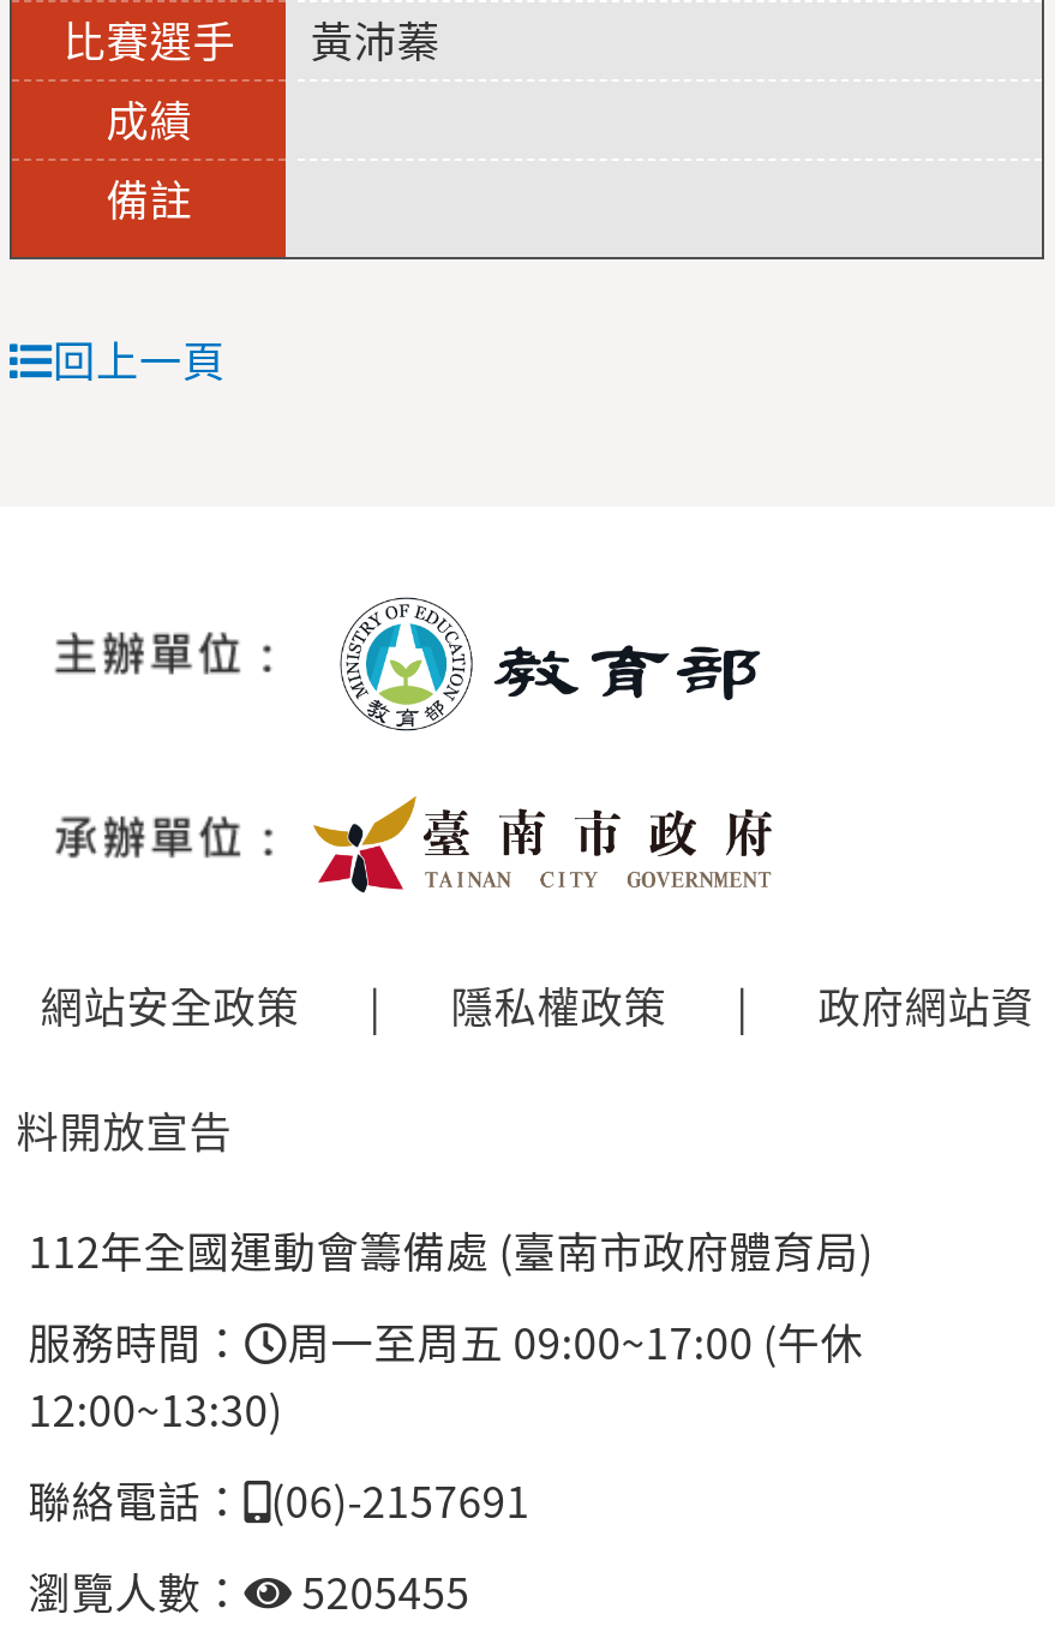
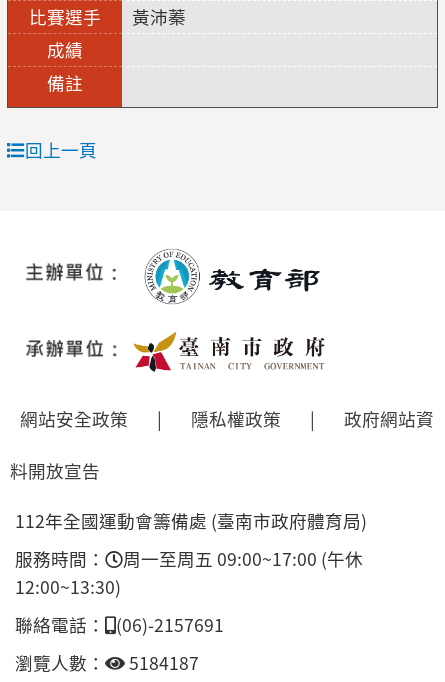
[28,1560,470,1620] 瀏覽人數： 5205455 -> [15,649,199,674] 瀏覽人數： 5184187

